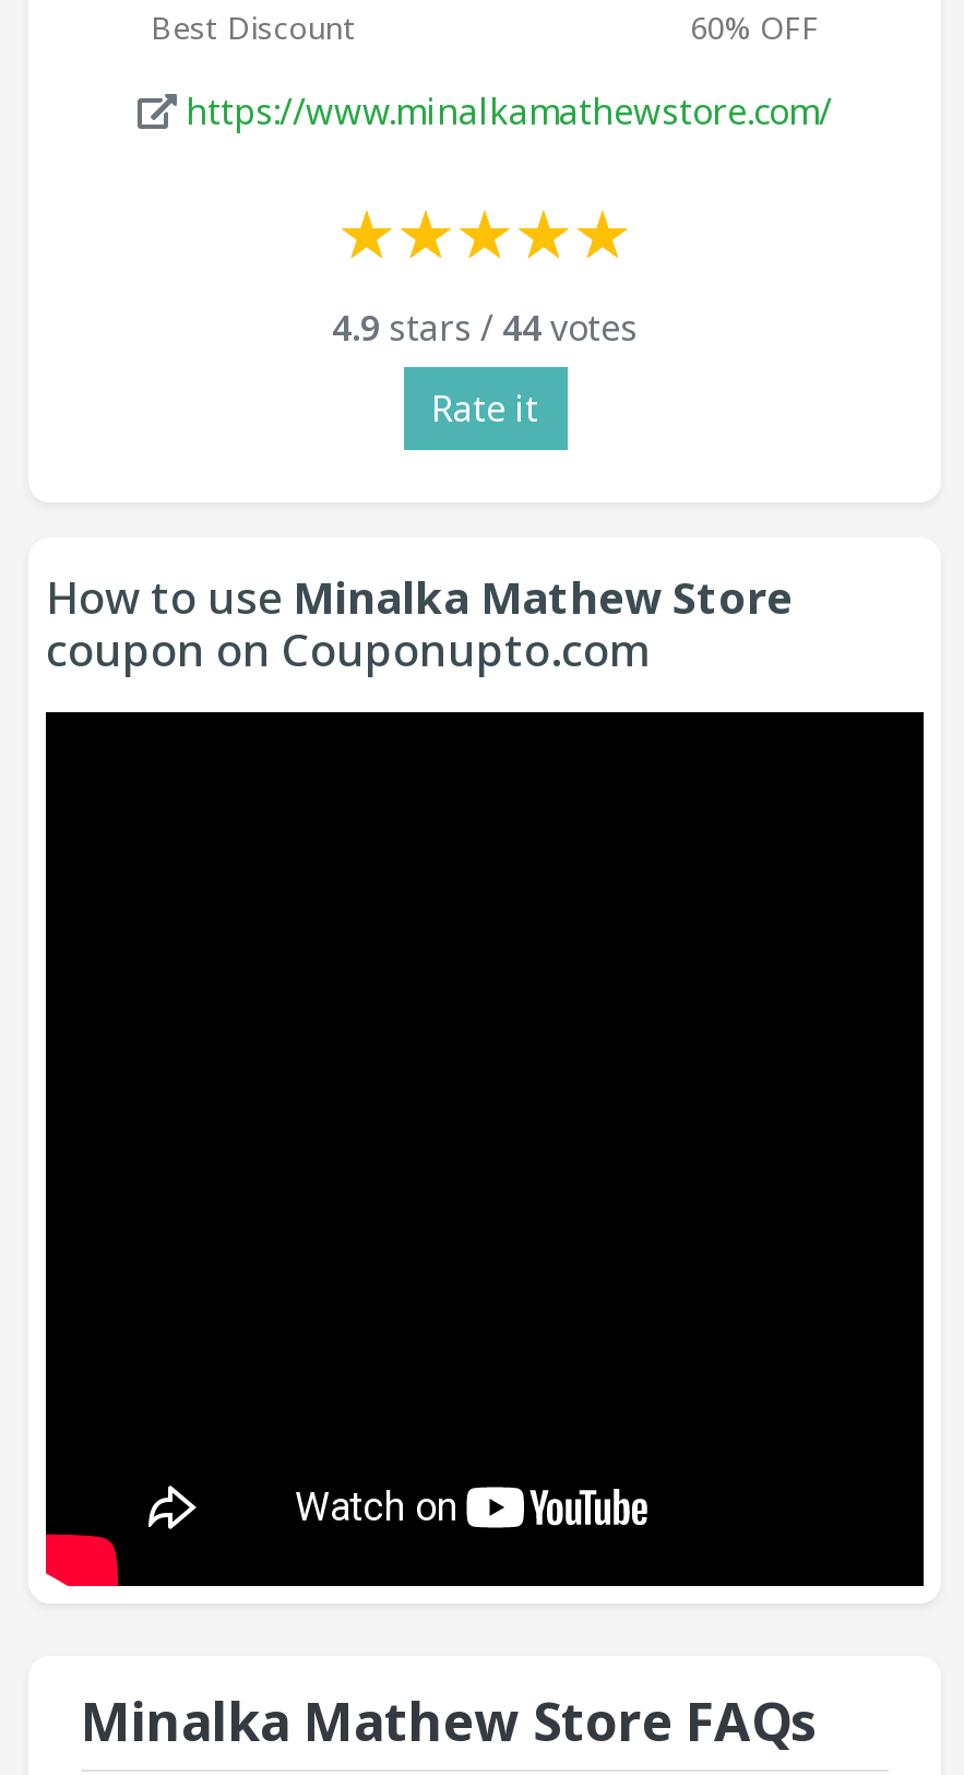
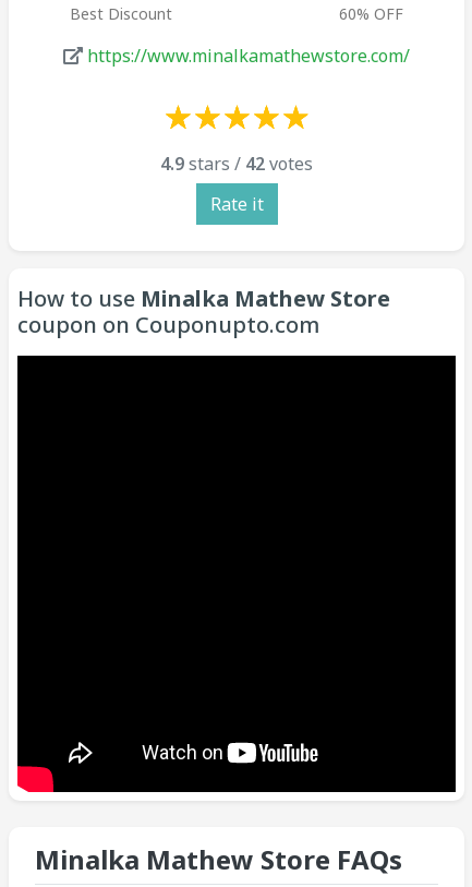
[332,303,638,352] 4.9 stars / 44 votes -> [160,152,313,176] 4.9 stars / 42 votes

